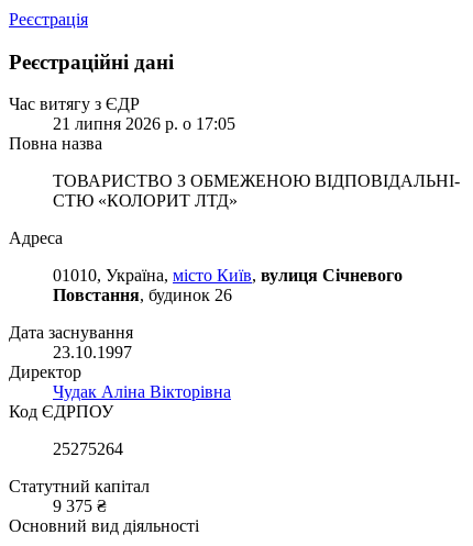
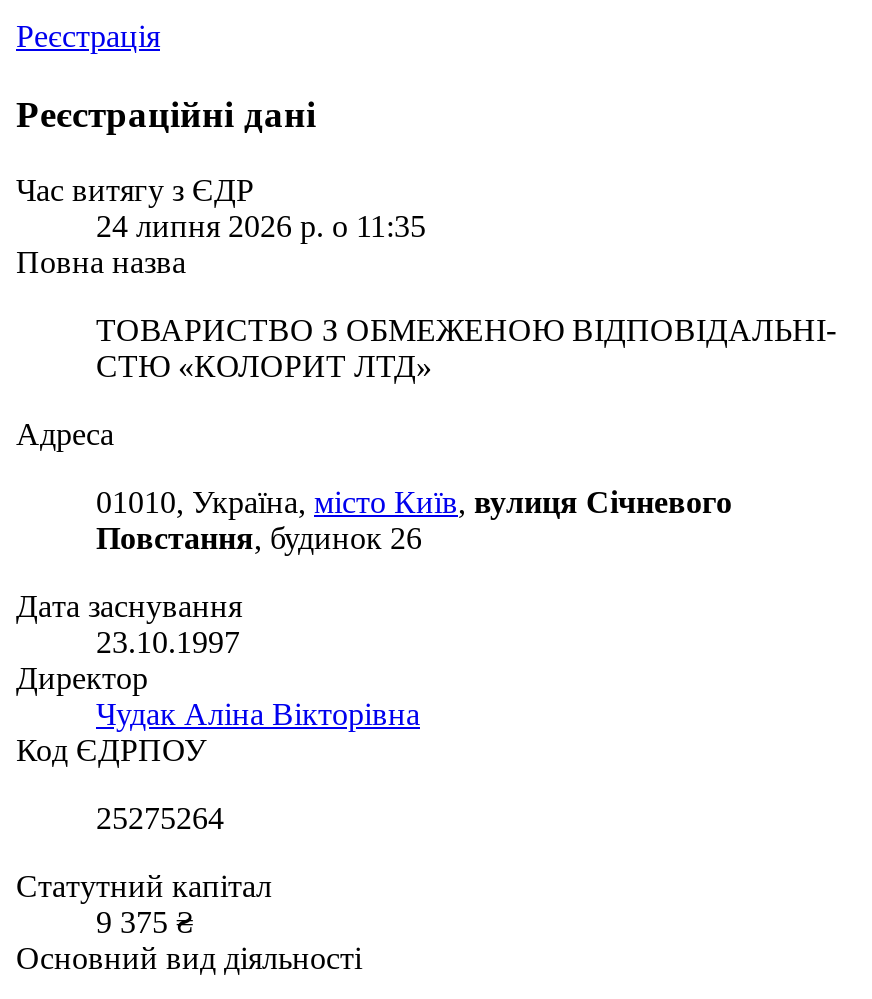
[53,115,235,133] 21 липня 2026 р. о 17:05 -> [96,210,426,244] 24 липня 2026 р. о 11:35

